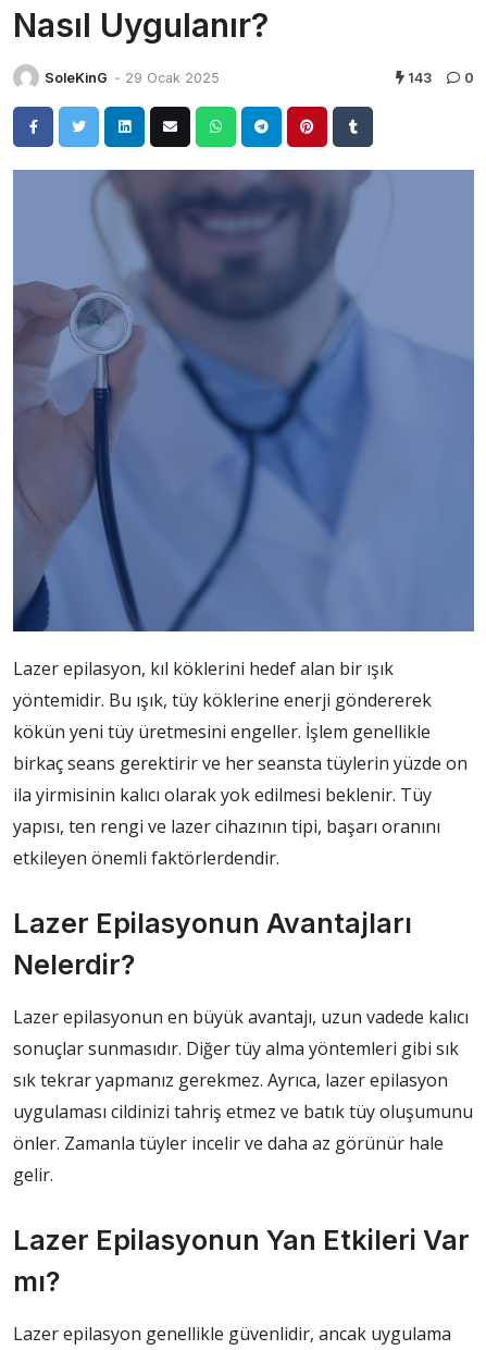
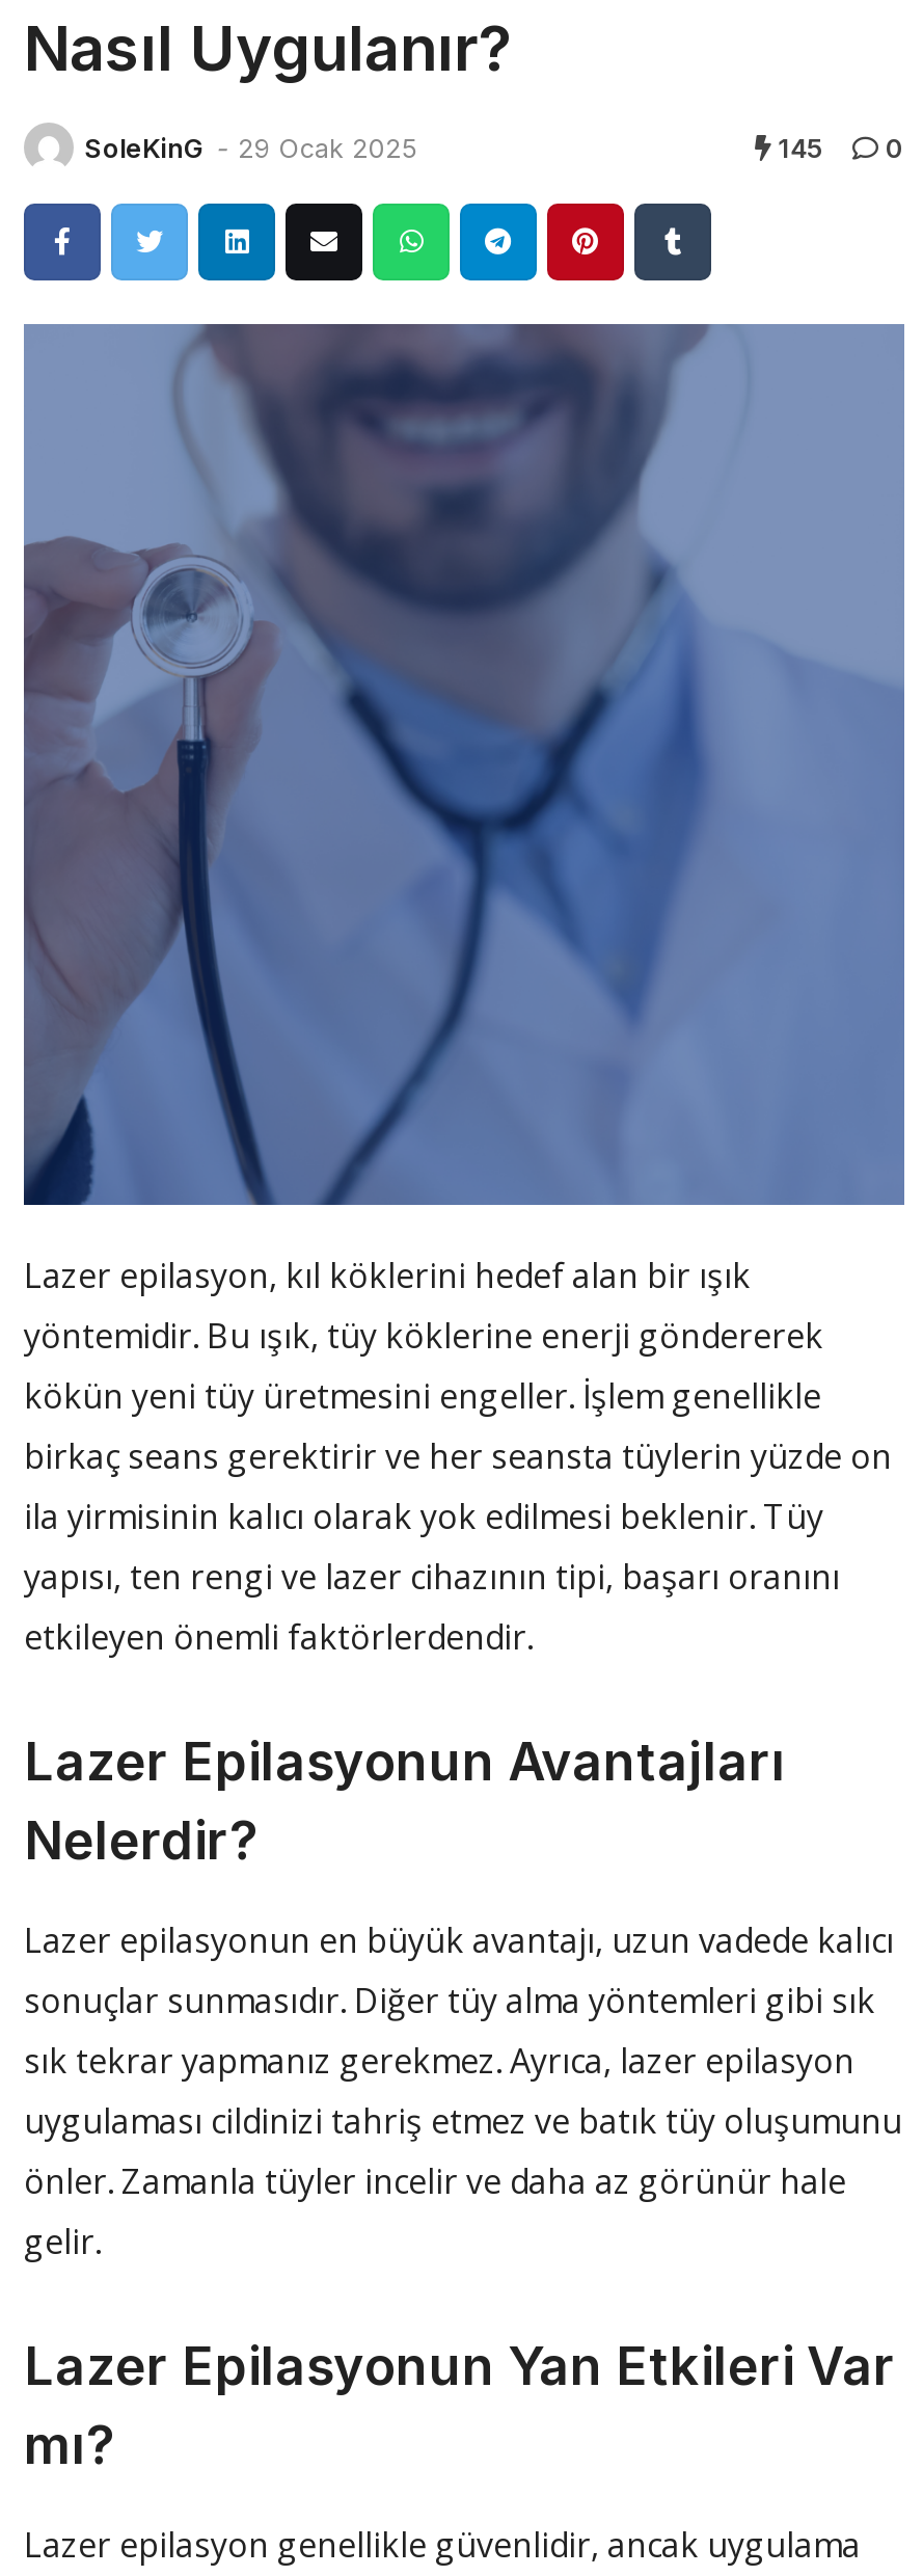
[404,69,474,85] 143 0 -> [771,132,904,163] 145 0

